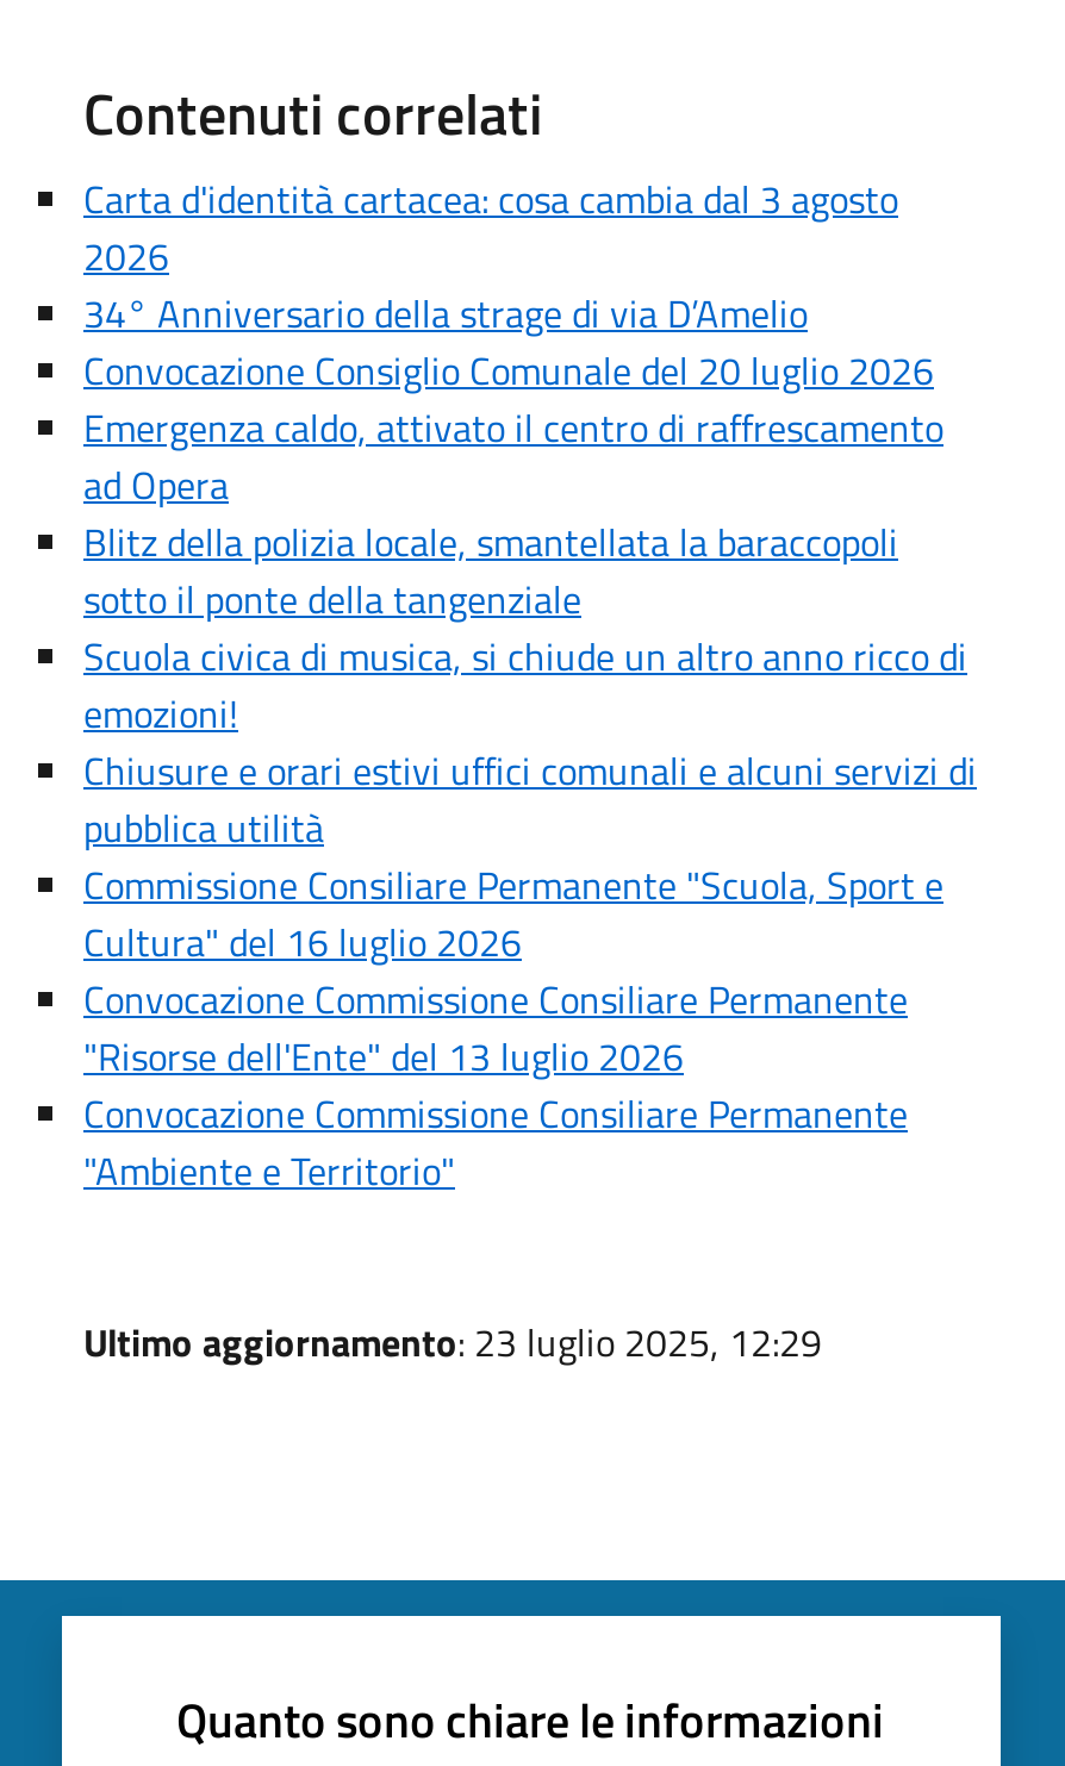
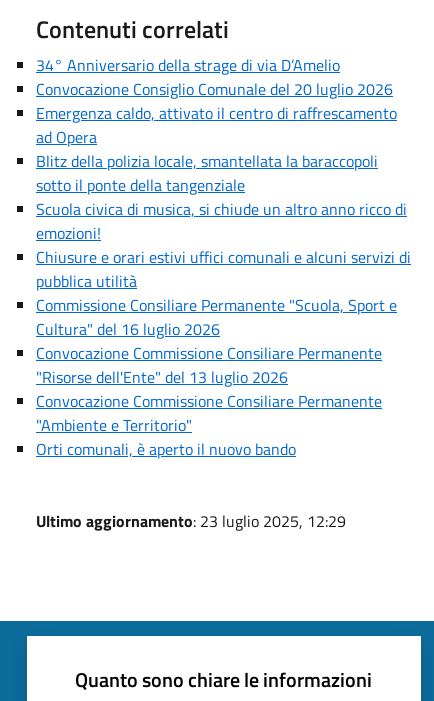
[83,170,898,284] Carta d'identità cartacea: cosa cambia dal 3 agosto | 2026 -> none
moved [83,284,977,1198] -> [36,53,411,437]: 34° Anniversario della strage di via D’Amelio | Convocazione Consiglio Comunale del 20 luglio 2026 | Emergenza caldo, attivato il centro di raffrescamento | ... | Convocazione Commissione Consiliare Permanente | "Ambiente e Territorio"
none -> [36,437,296,461] Orti comunali, è aperto il nuovo bando

